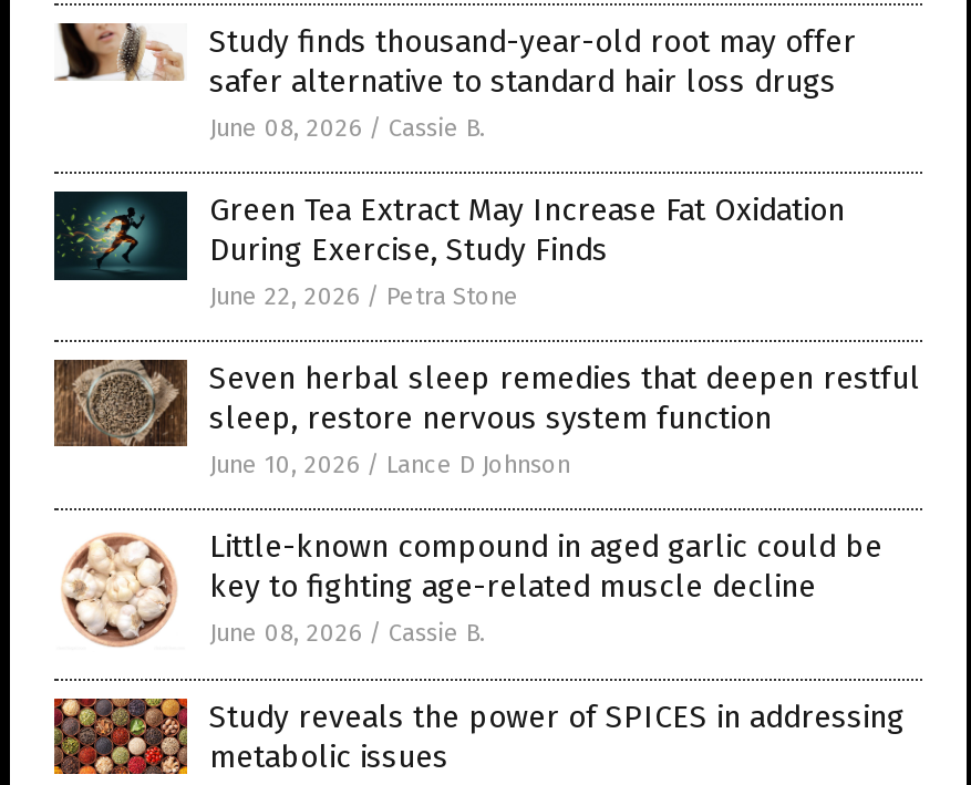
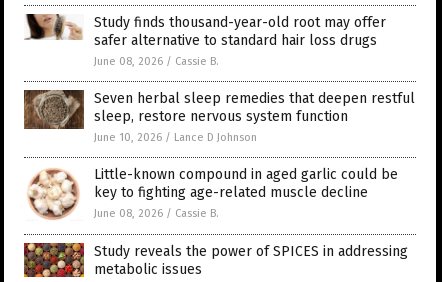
[52,192,845,311] [image] | Green Tea Extract May Increase Fat Oxidation | During Exercise, Study Finds | June 22, 2026 / Petra Stone -> none

